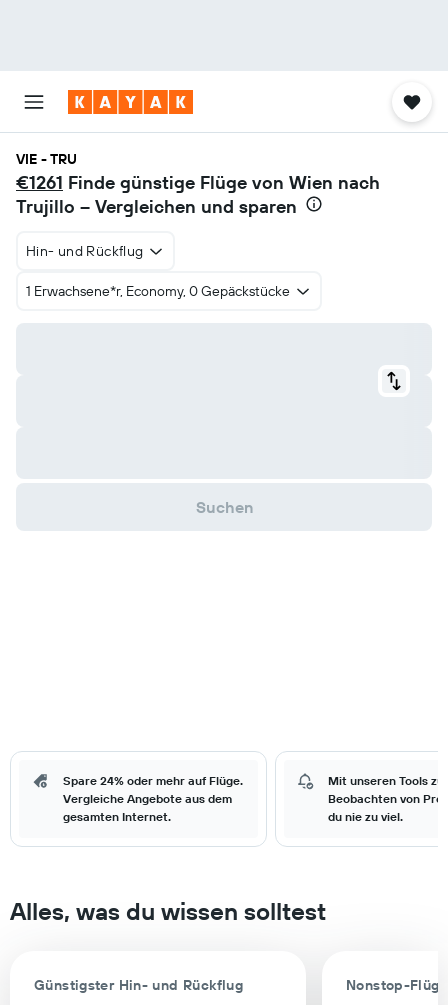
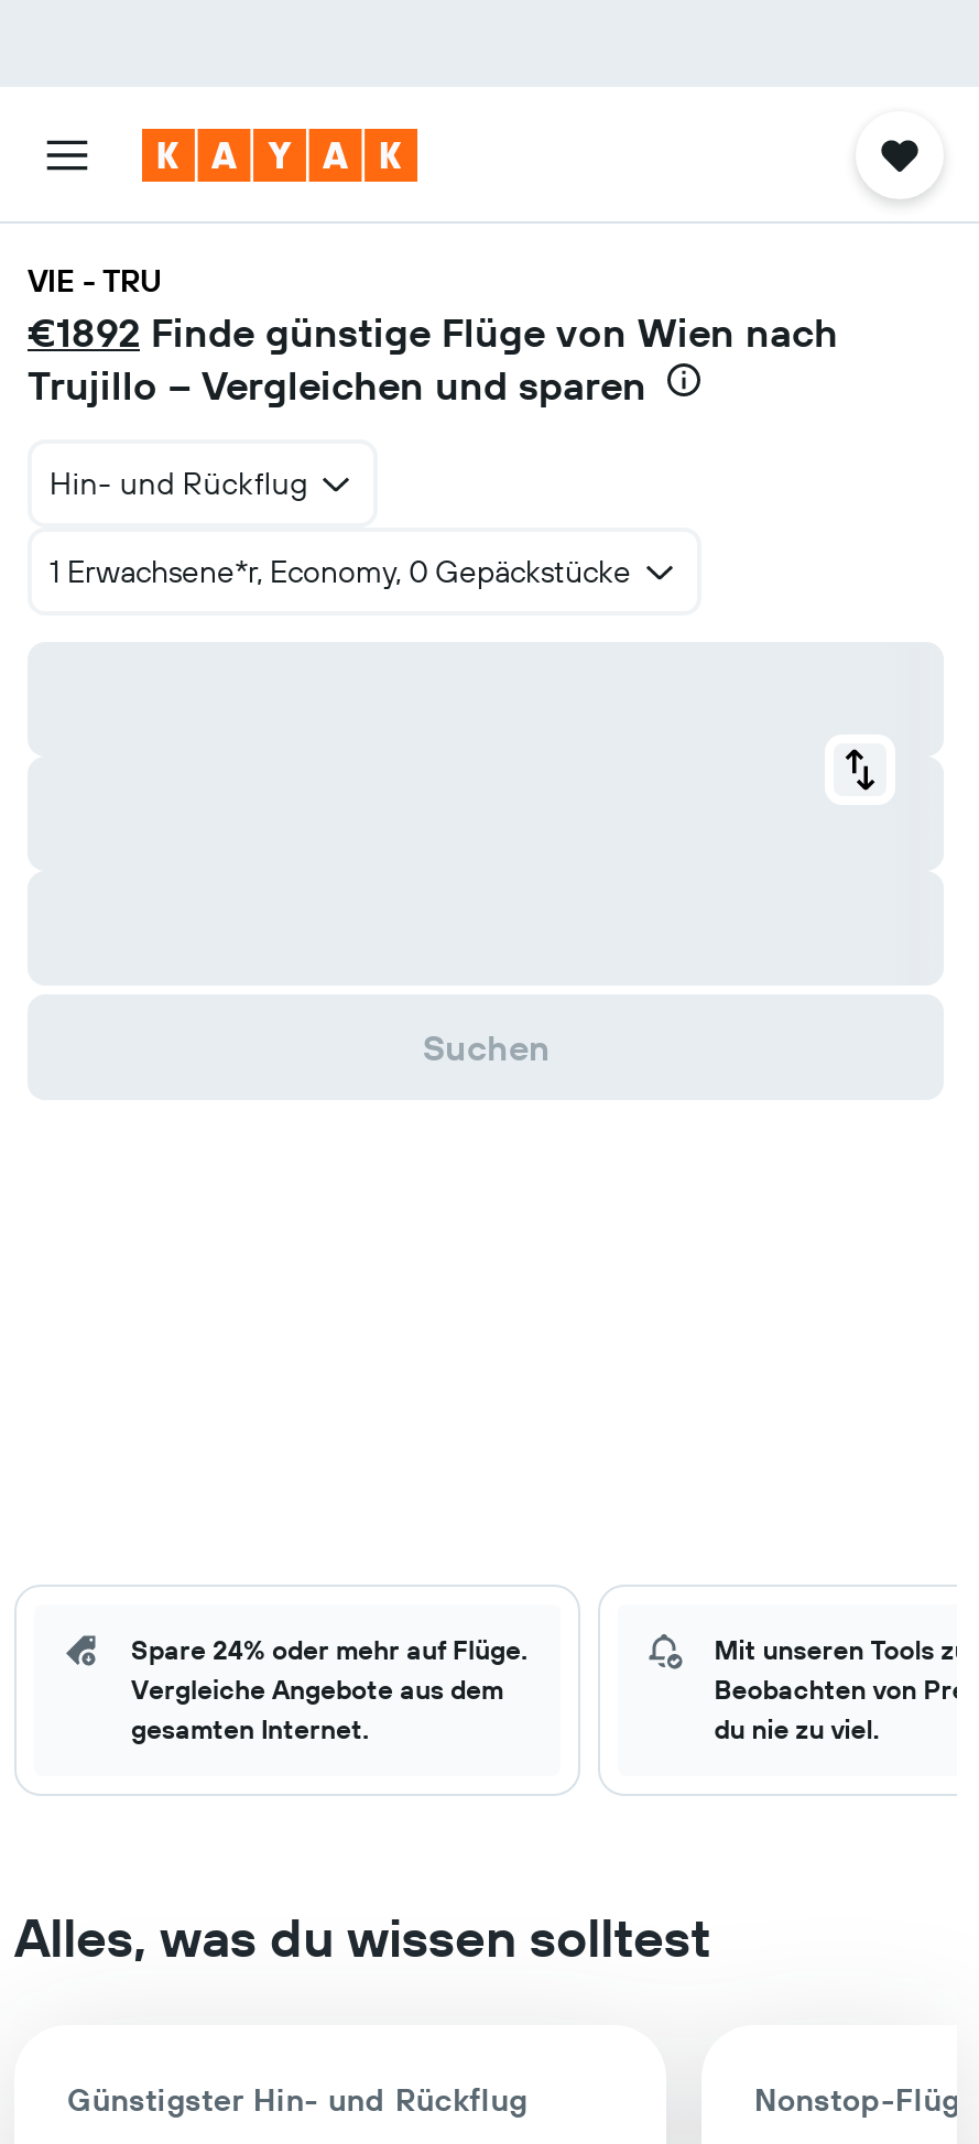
[16,171,380,194] €1261 Finde günstige Flüge von Wien nach -> [28,307,838,358] €1892 Finde günstige Flüge von Wien nach

